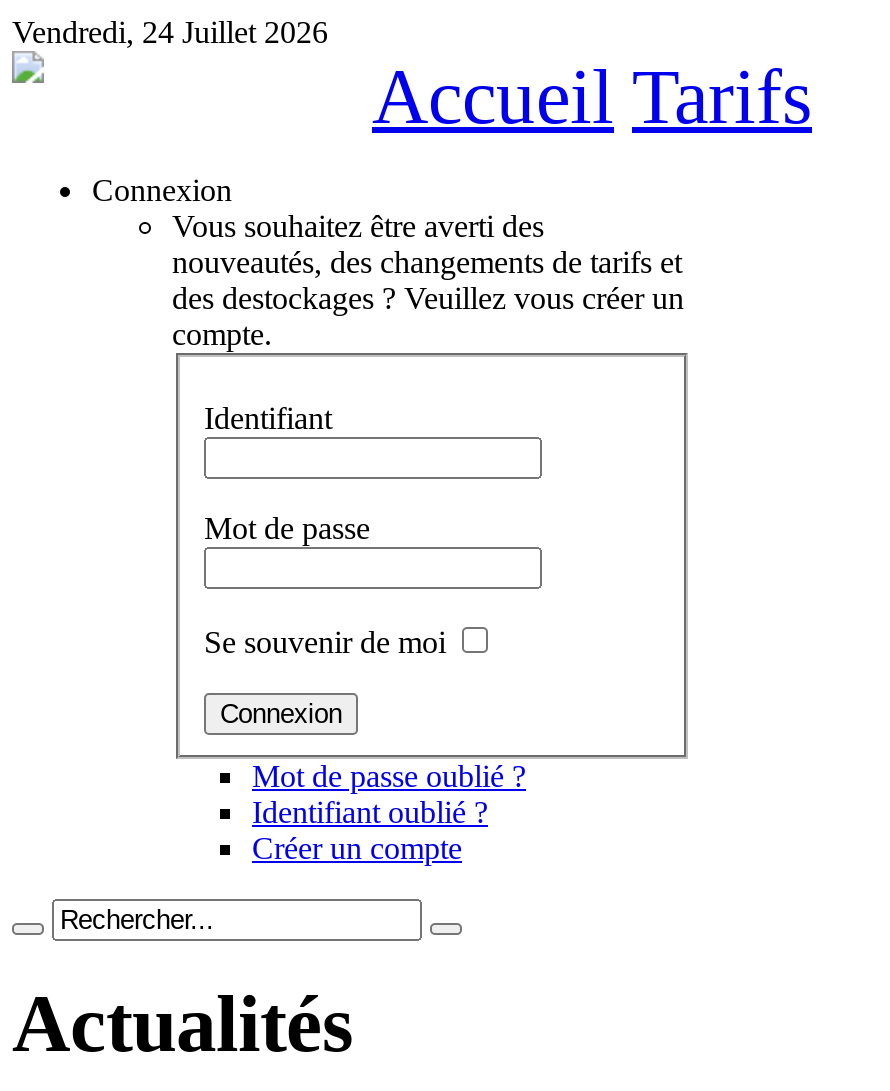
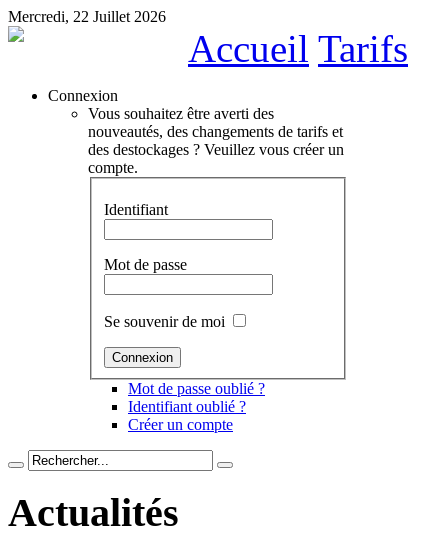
[12,15,328,49] Vendredi, 24 Juillet 2026 -> [8,8,166,25] Mercredi, 22 Juillet 2026

